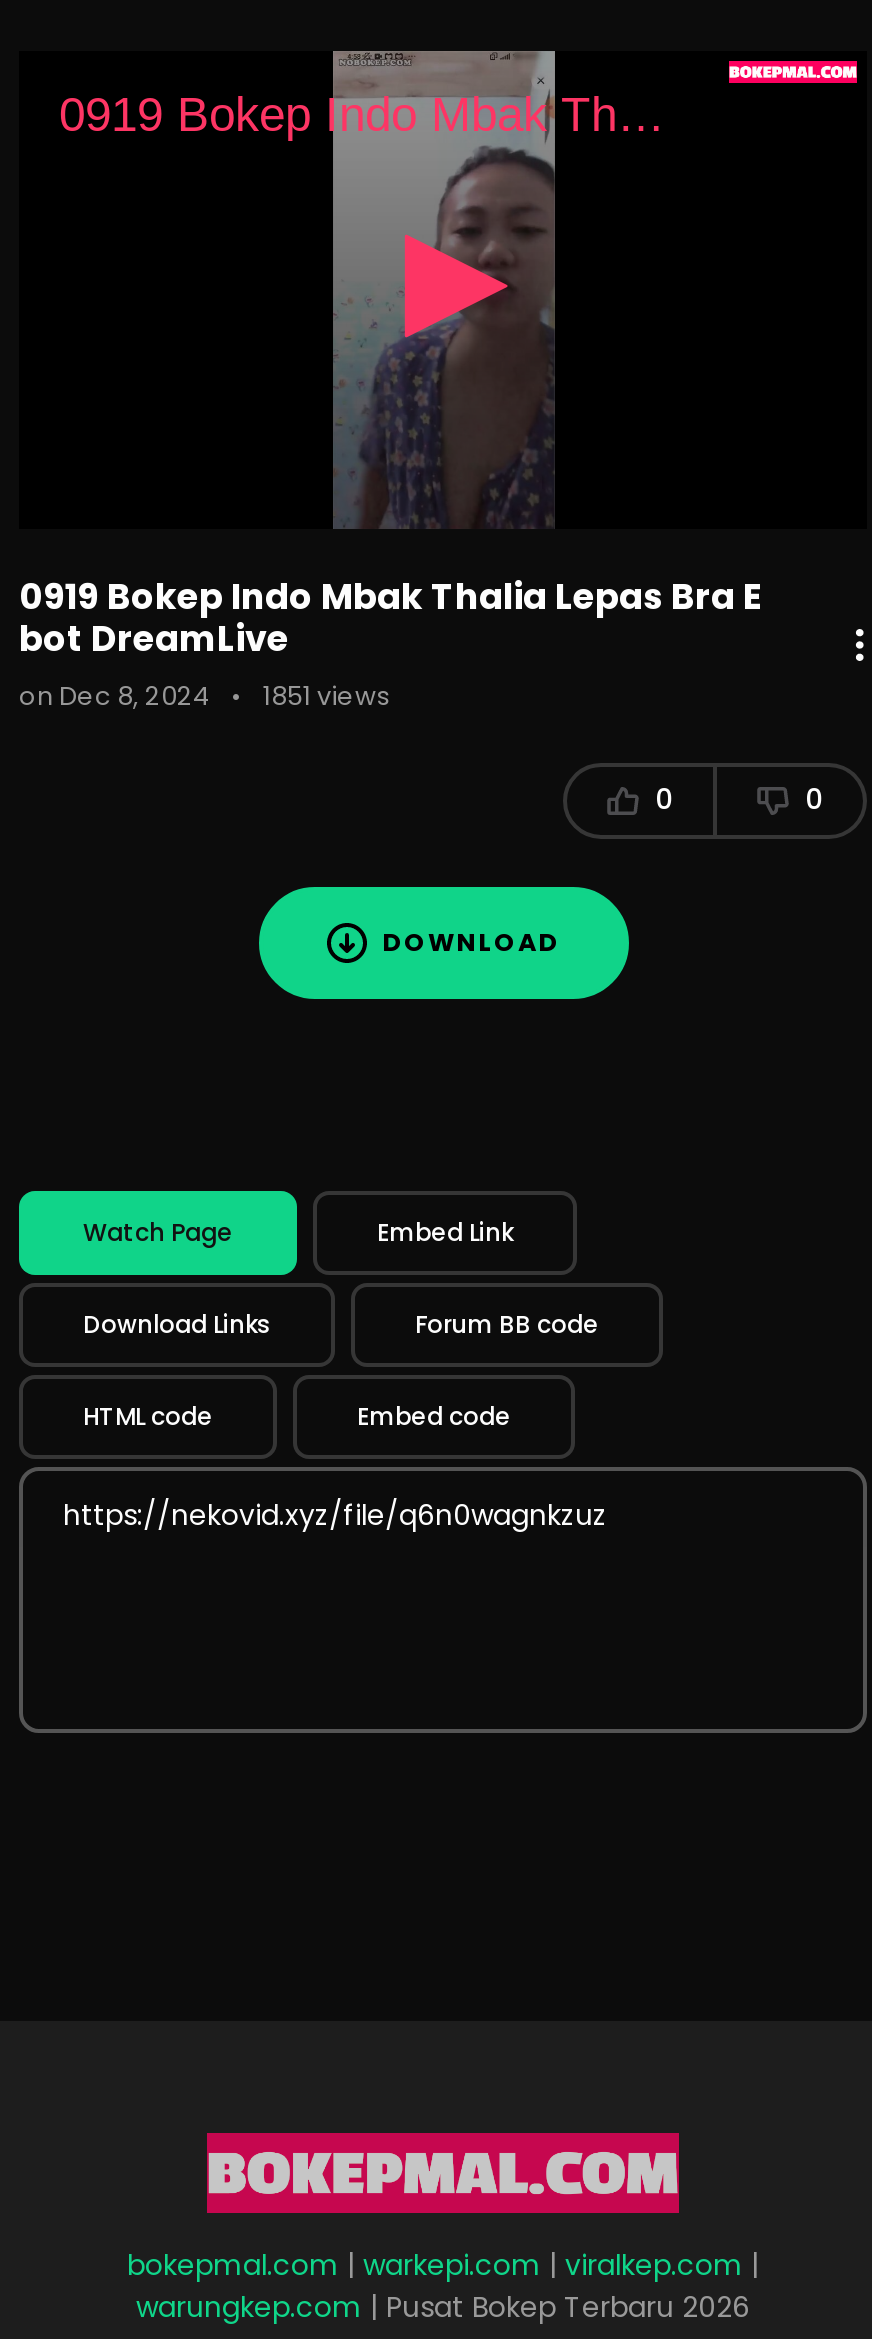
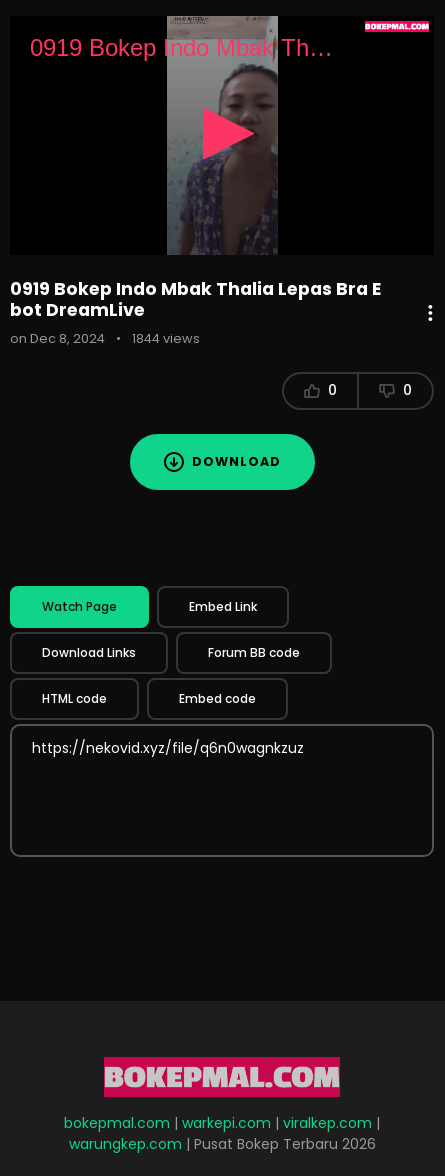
[19,678,391,712] on Dec 8, 2024 • 1851 views -> [10,329,200,346] on Dec 8, 2024 • 1844 views

